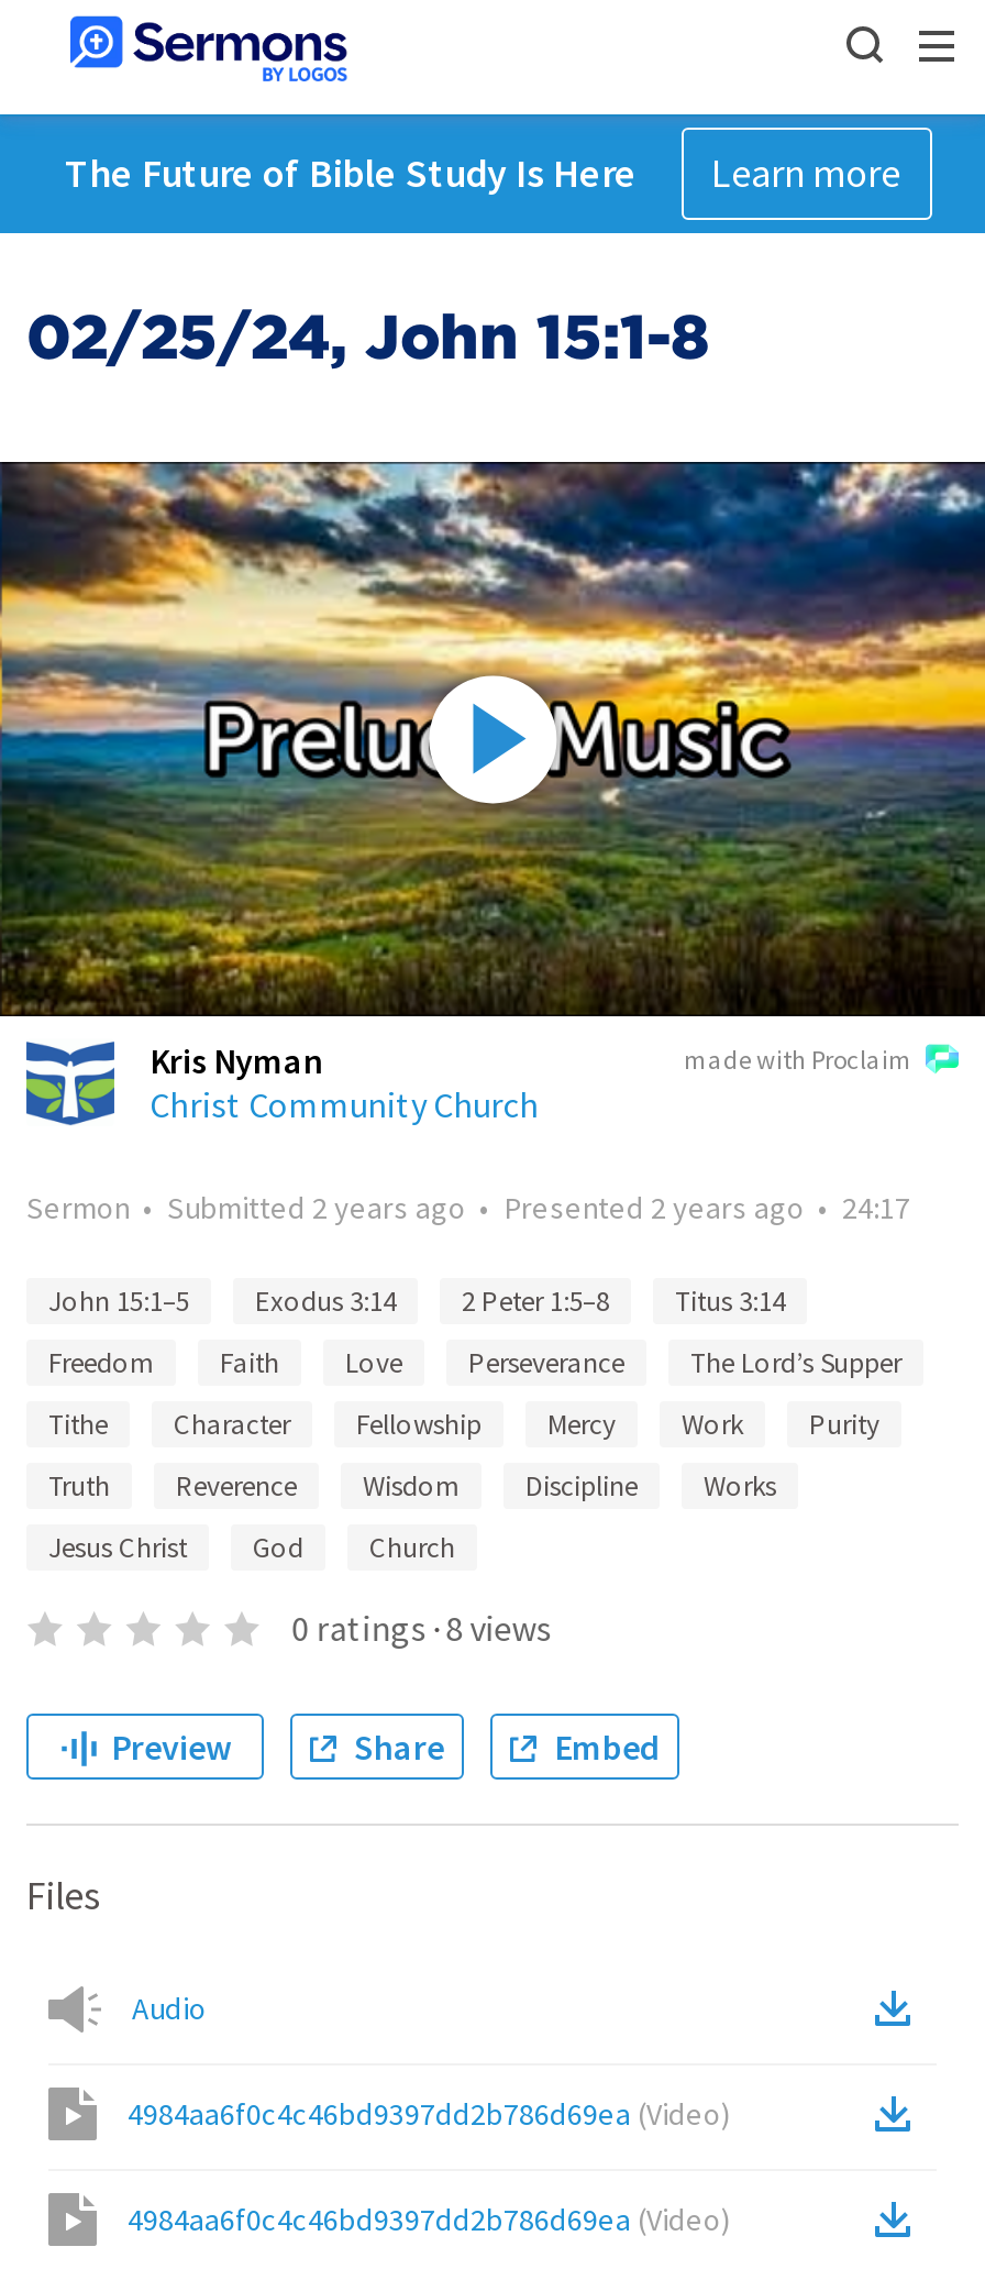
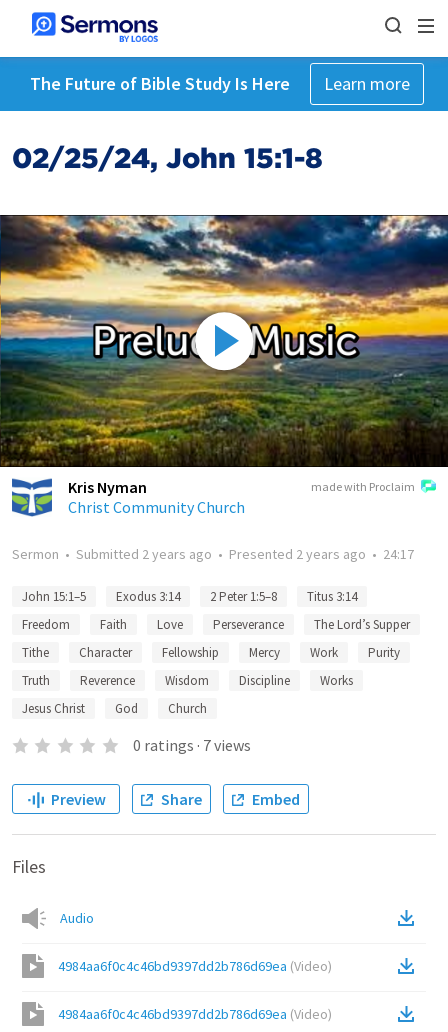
[292,1606,551,1650] 0 ratings · 8 views -> [133,735,251,755] 0 ratings · 7 views

